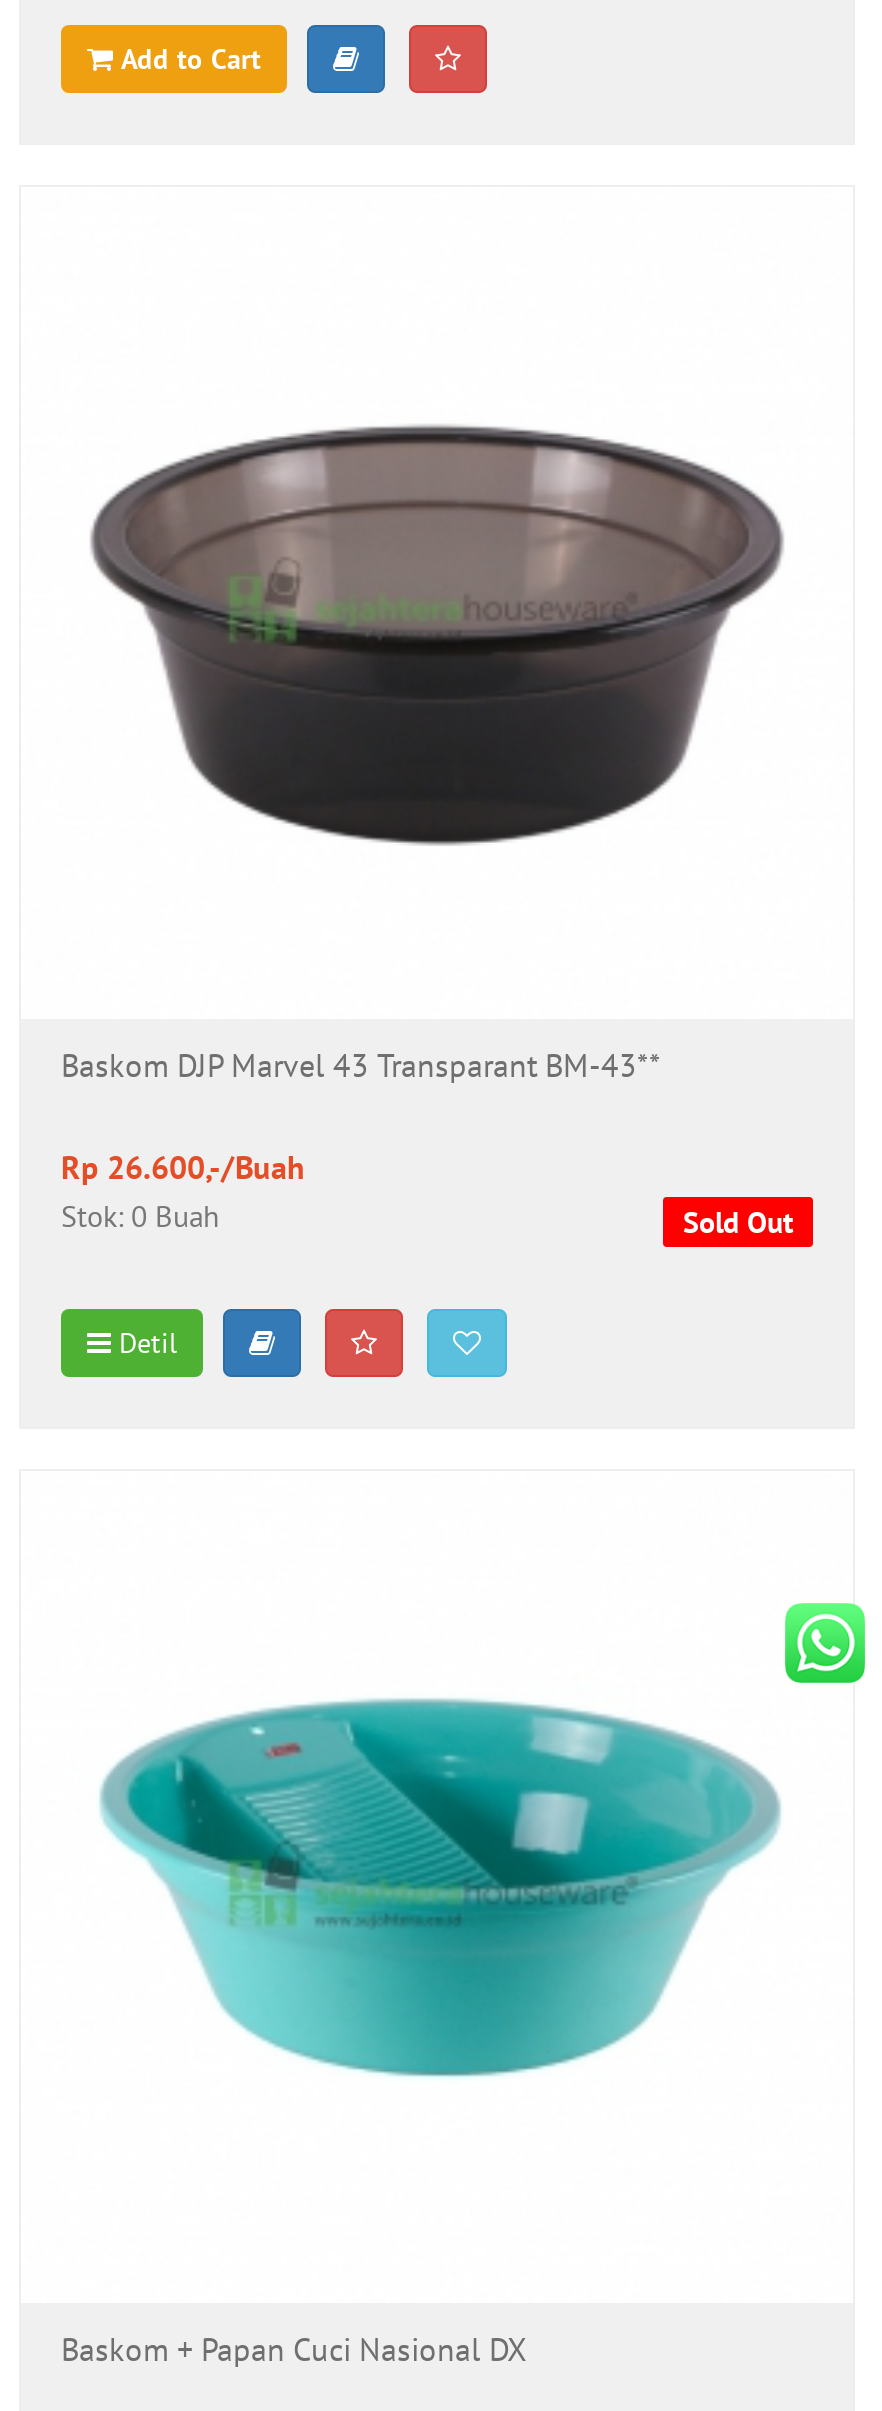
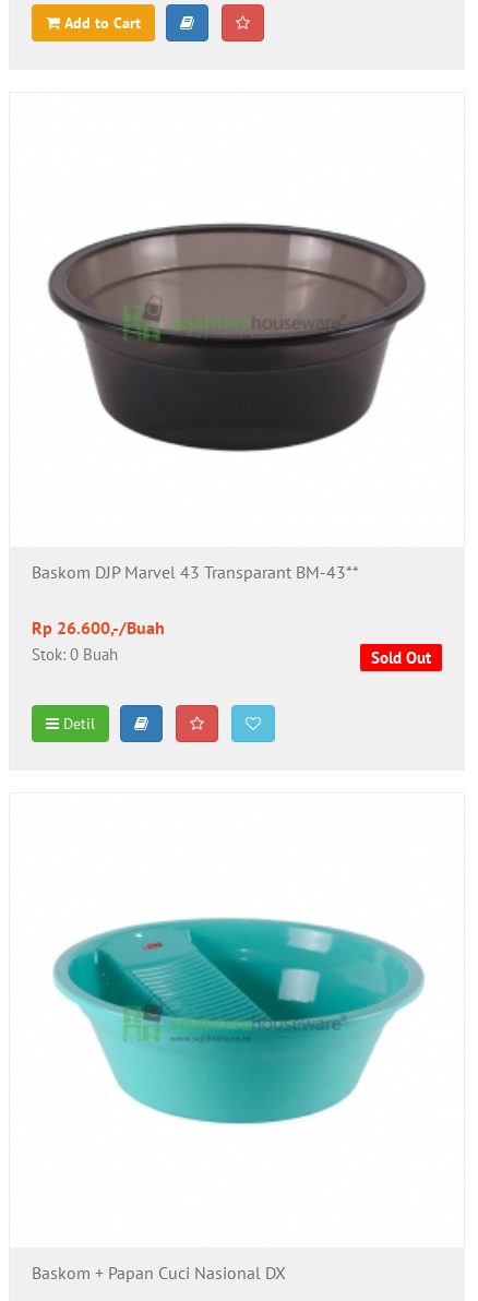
[783,1601,867,1685] [image] -> none

